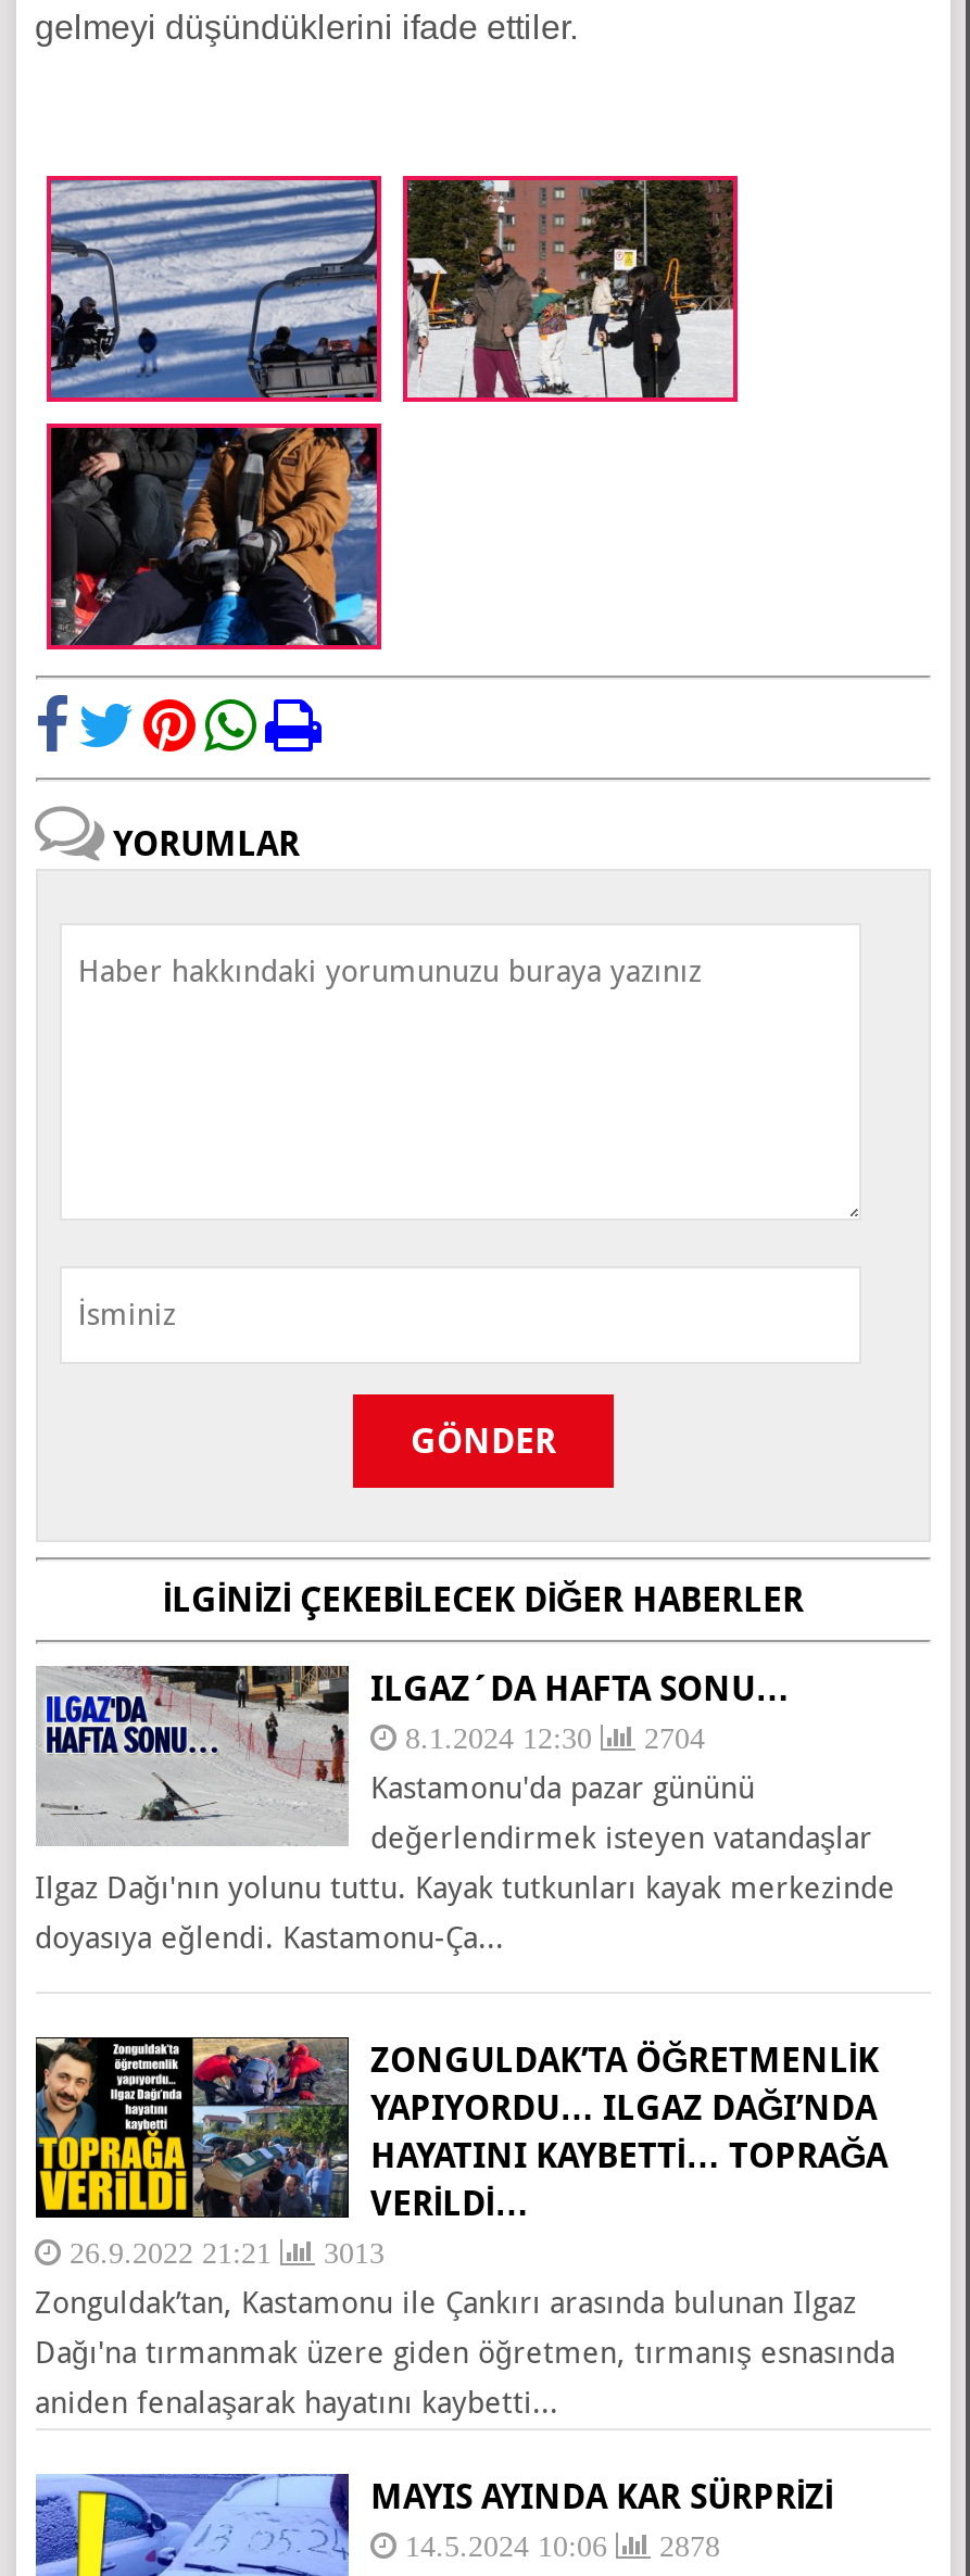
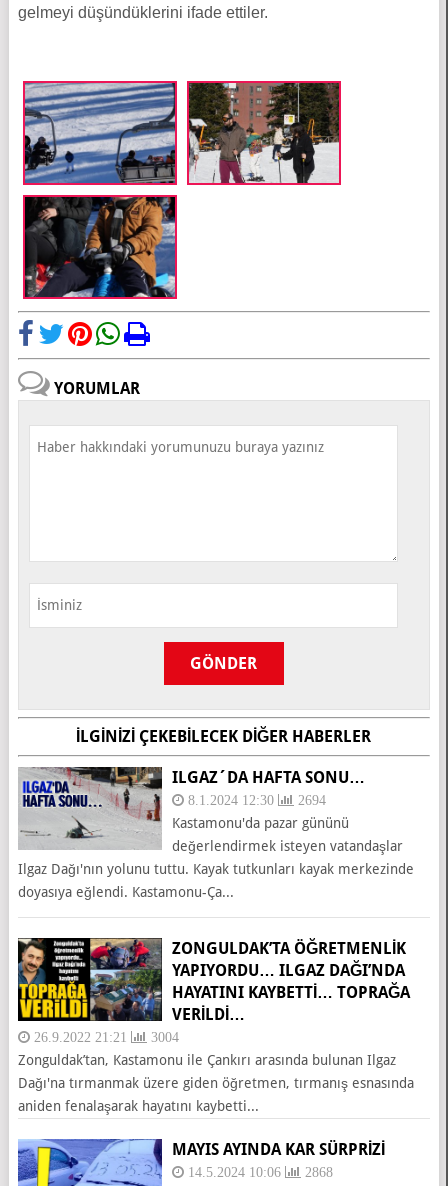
[396,1723,705,1753] 8.1.2024 12:30 2704 -> [184,793,326,807] 8.1.2024 12:30 2694
[61,2238,385,2268] 26.9.2022 21:21 3013 -> [29,1030,178,1044] 26.9.2022 21:21 3004
[396,2531,720,2561] 14.5.2024 10:06 2878 -> [184,1165,333,1179] 14.5.2024 10:06 2868

